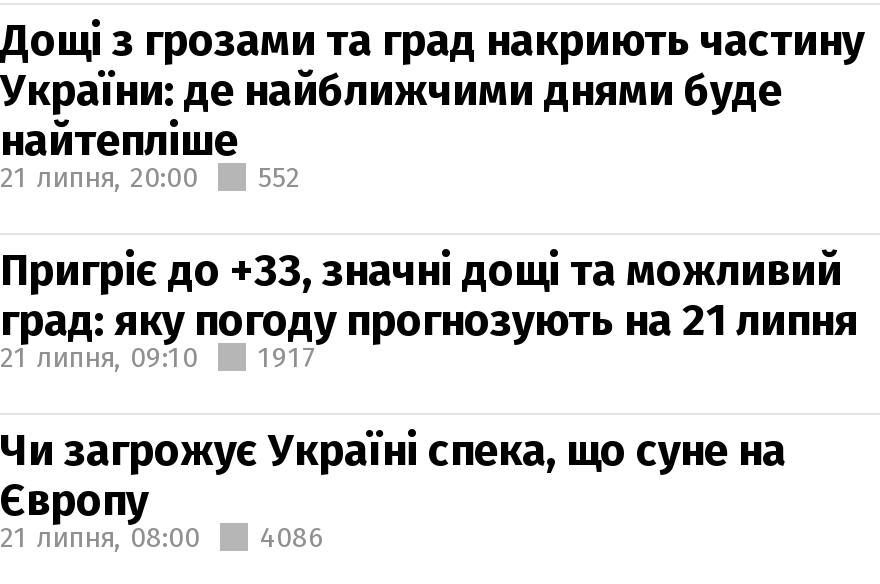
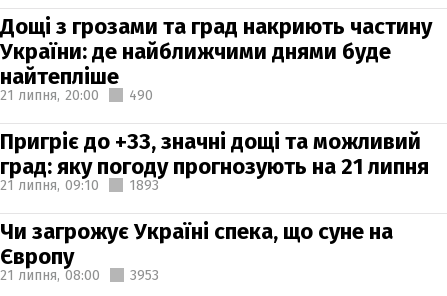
[0,160,300,194] 21 липня, 20:00 552 -> [0,86,153,103] 21 липня, 20:00 490
[258,340,316,374] 1917 -> [129,176,159,193] 1893
[0,520,324,554] 21 липня, 08:00 4086 -> [0,266,159,283] 21 липня, 08:00 3953

